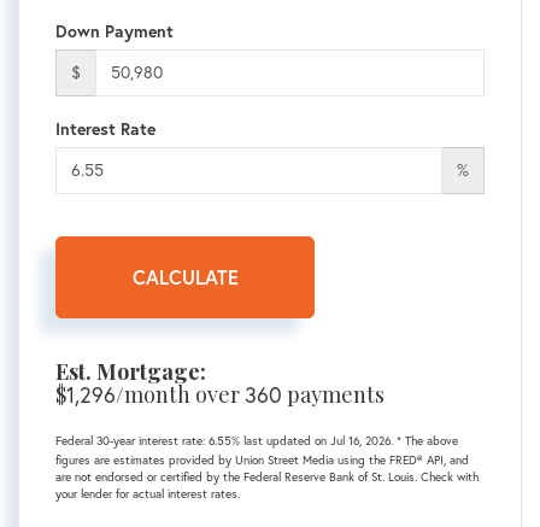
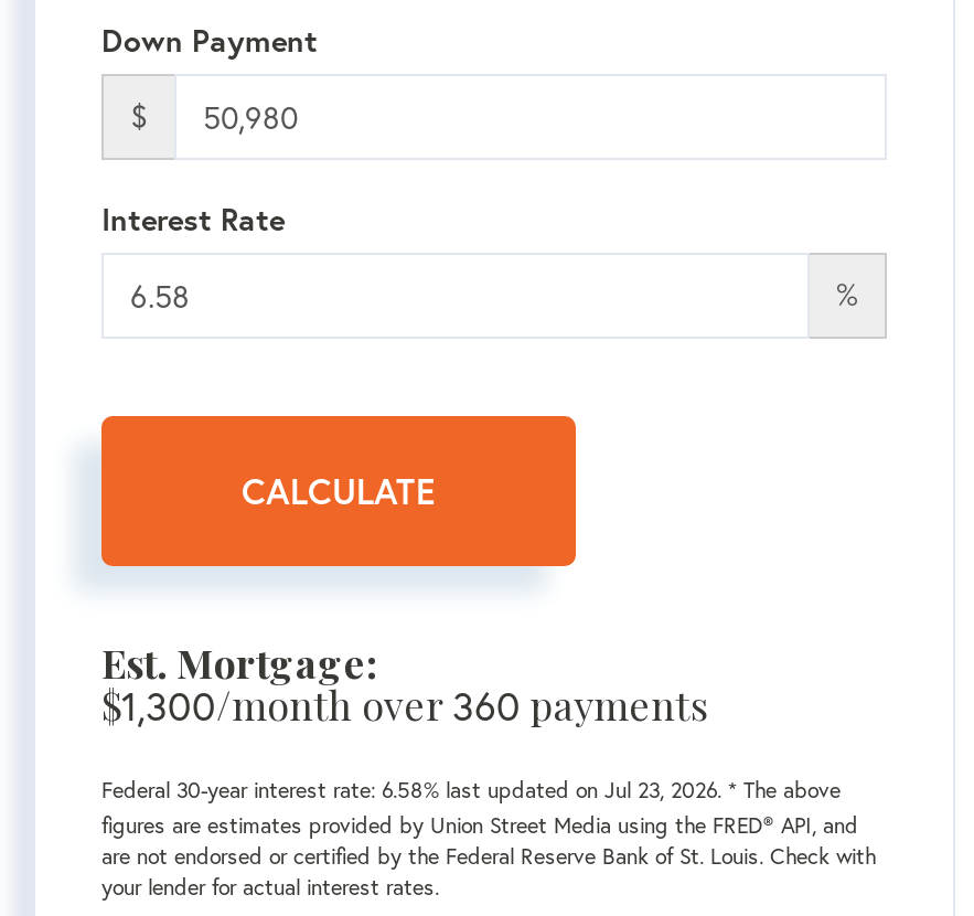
[55,380,385,408] $1,296/month over 360 payments -> [101,678,708,731] $1,300/month over 360 payments
[55,433,458,448] Federal 30-year interest rate: 6.55% last updated on Jul 16, 2026. * The above -> [101,775,841,804] Federal 30-year interest rate: 6.58% last updated on Jul 23, 2026. * The above

